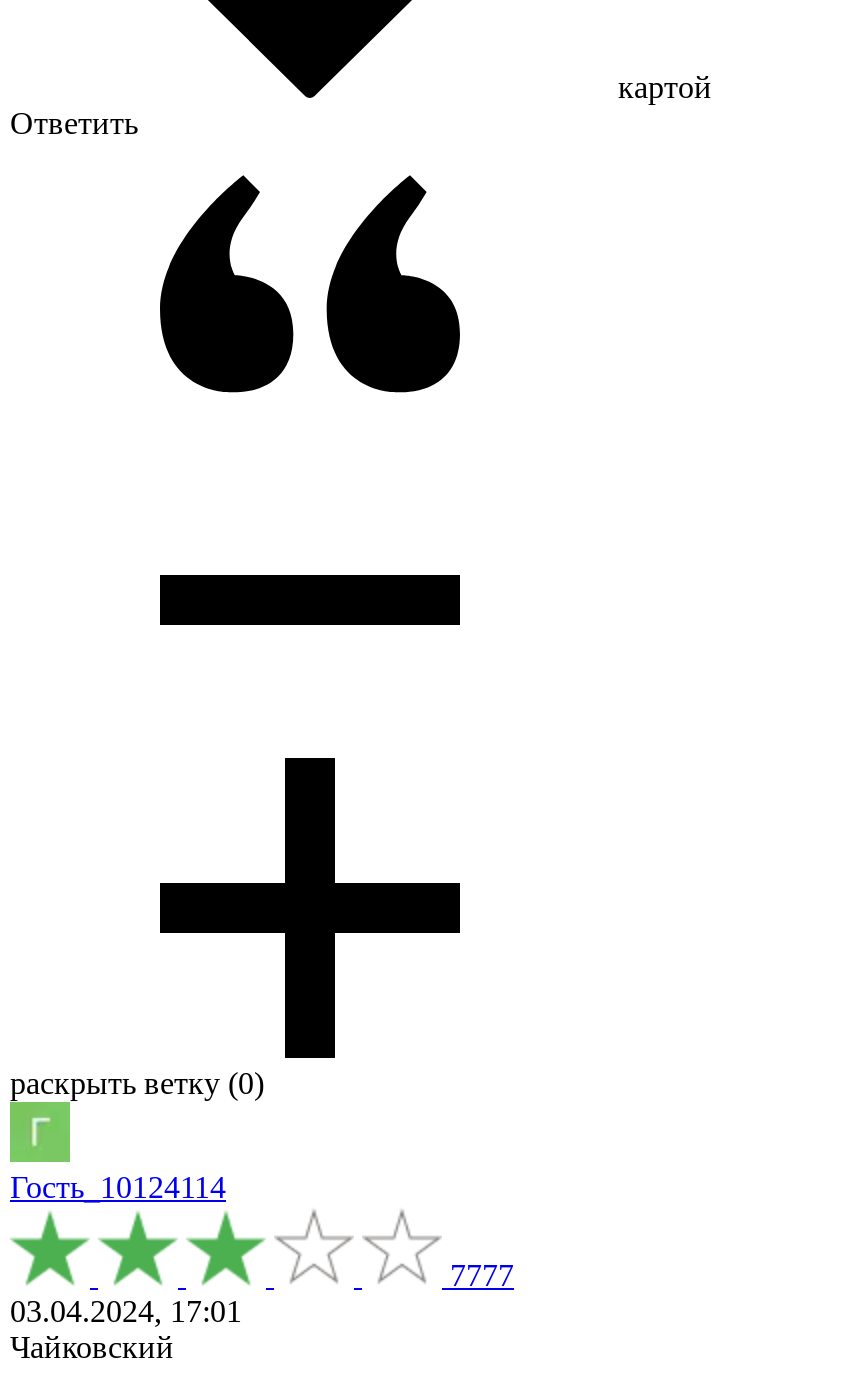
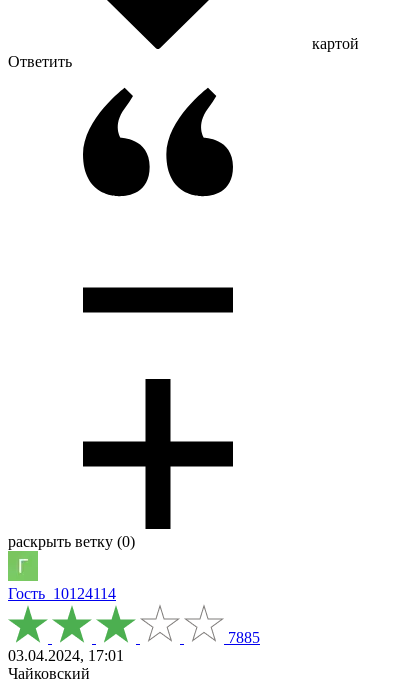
[442,1258,514,1292] 7777 -> [224,629,260,646] 7885

